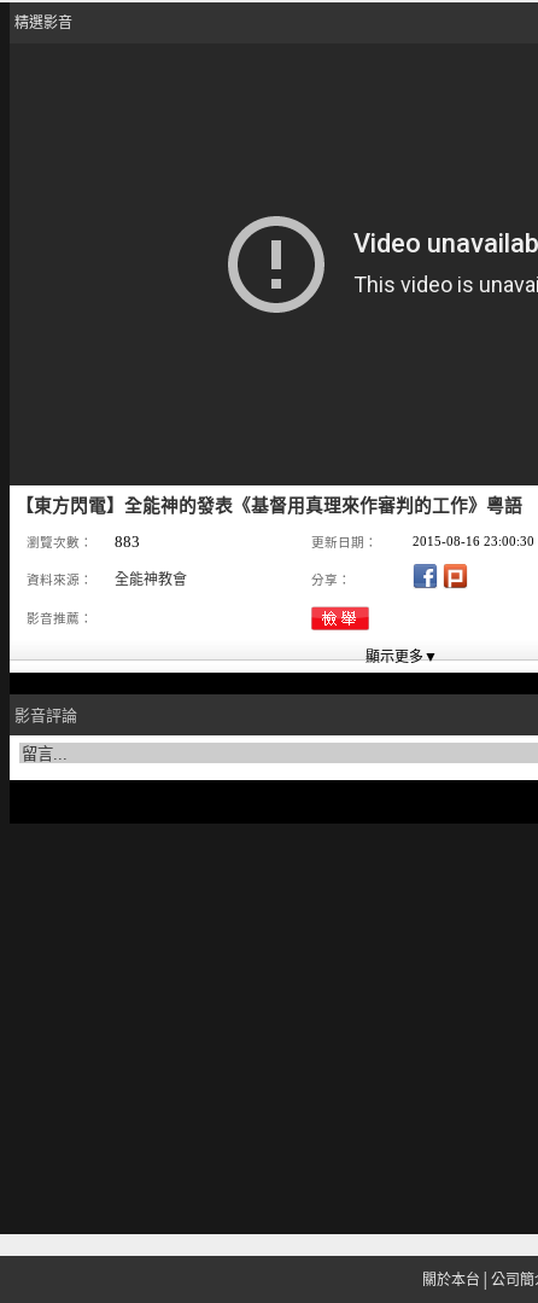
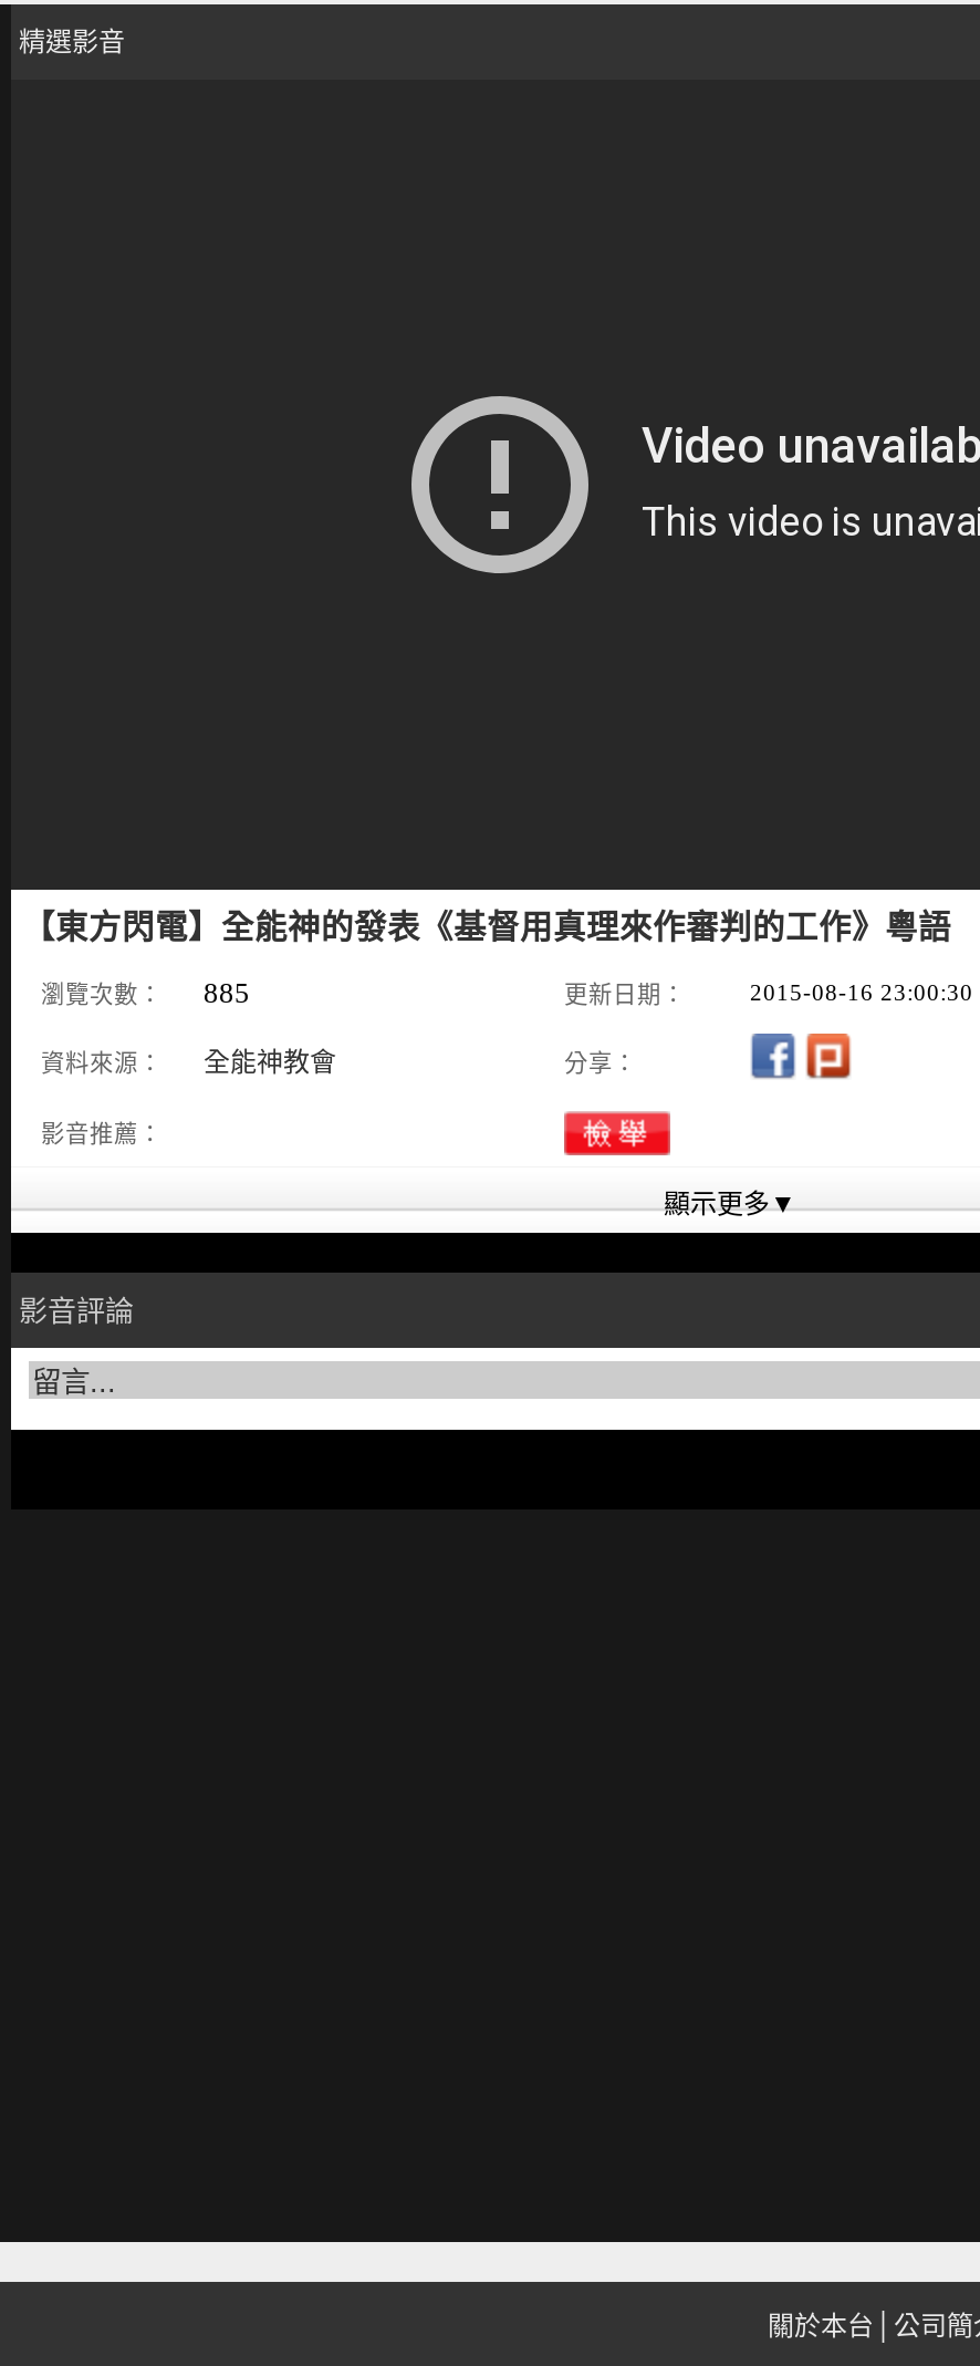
[26,533,140,551] 瀏覽次數： 883 -> [41,976,250,1009] 瀏覽次數： 885

